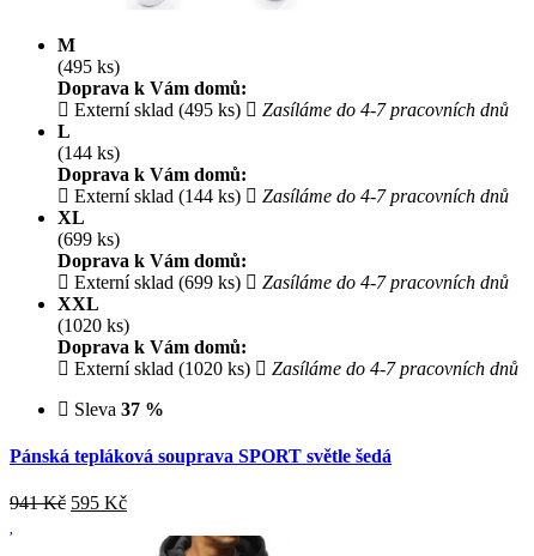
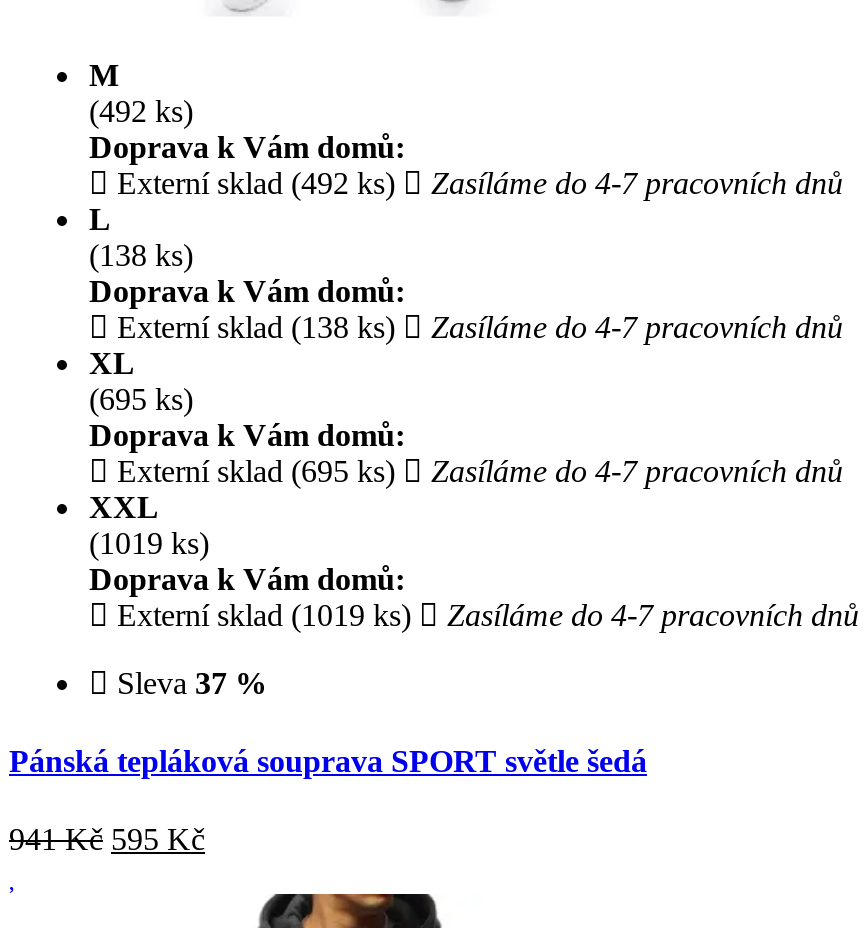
[57,56,120,77] (495 ks) -> [89,94,193,128] (492 ks)
[69,99,241,120] Externí sklad (495 ks) -> [109,166,395,200] Externí sklad (492 ks)
[57,142,120,163] (144 ks) -> [89,238,193,272] (138 ks)
[69,186,241,206] Externí sklad (144 ks) -> [109,310,395,344] Externí sklad (138 ks)
[57,229,120,249] (699 ks) -> [89,382,193,416] (695 ks)
[69,272,241,292] Externí sklad (699 ks) -> [109,454,395,488] Externí sklad (695 ks)
[57,315,129,335] (1020 ks) -> [89,526,209,560] (1019 ks)
[69,358,250,379] Externí sklad (1020 ks) -> [109,598,411,632] Externí sklad (1019 ks)

